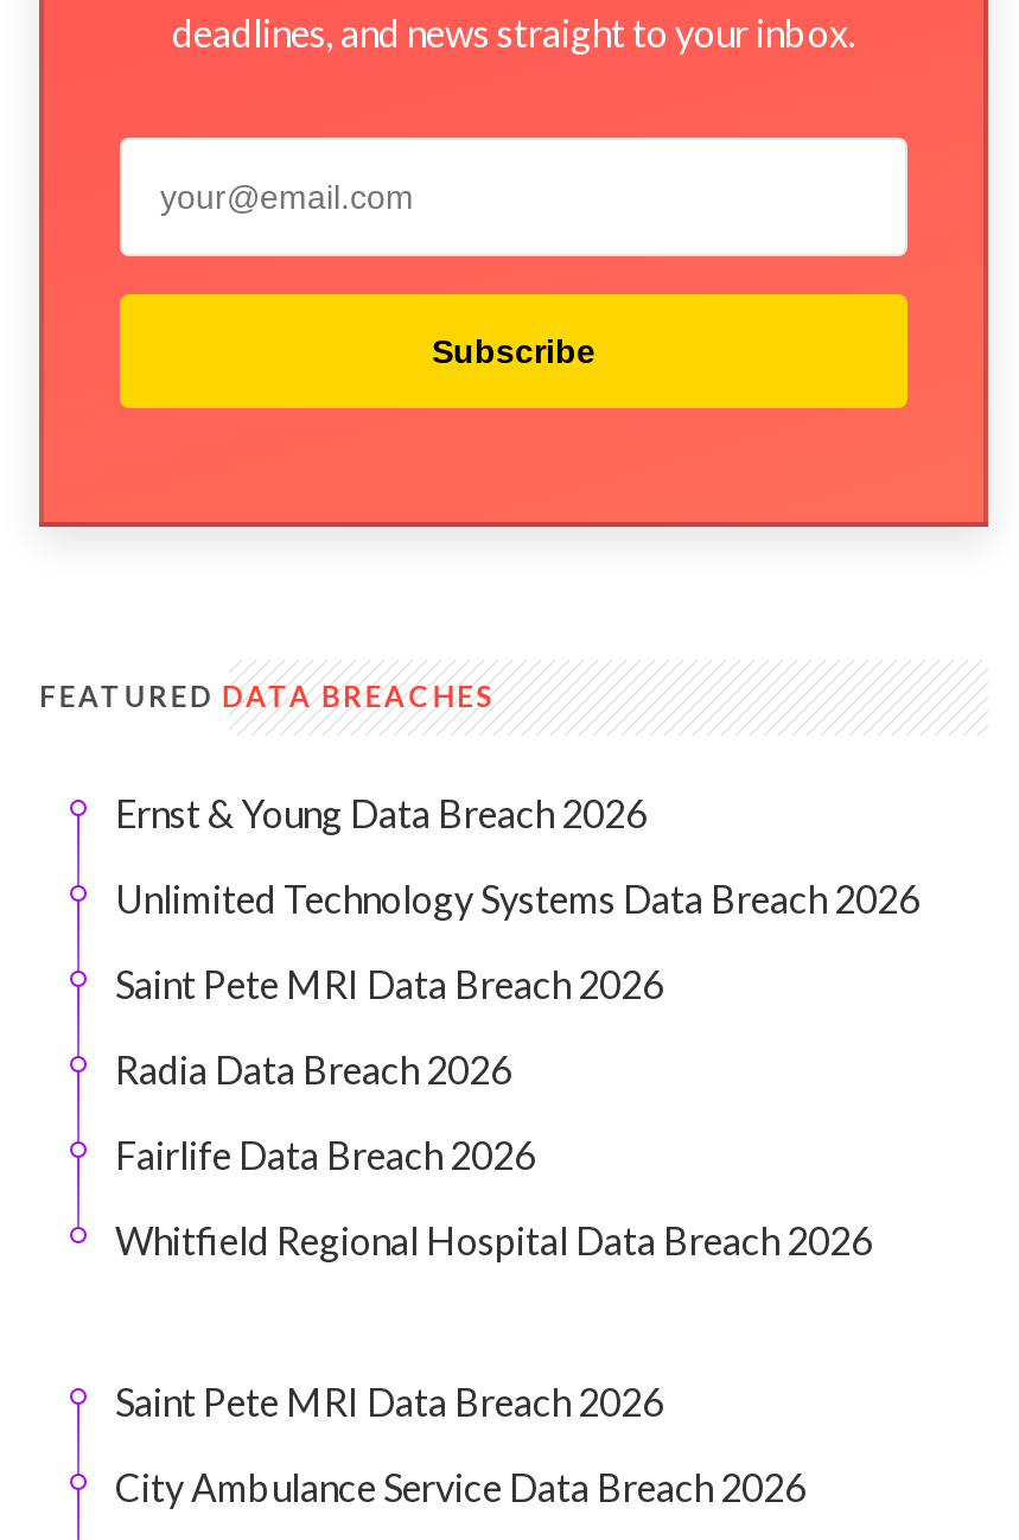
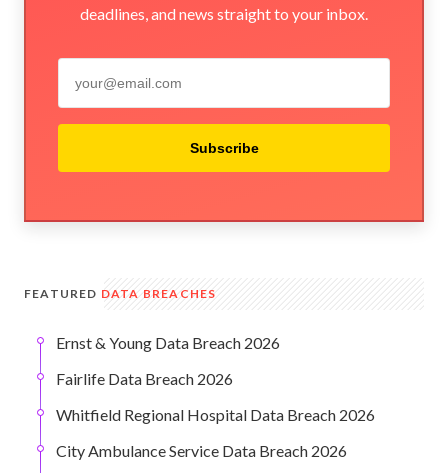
[115,874,919,1090] Unlimited Technology Systems Data Breach 2026 | Saint Pete MRI Data Breach 2026 | Radia Data Breach 2026 -> none
[115,1377,663,1423] Saint Pete MRI Data Breach 2026 -> none

